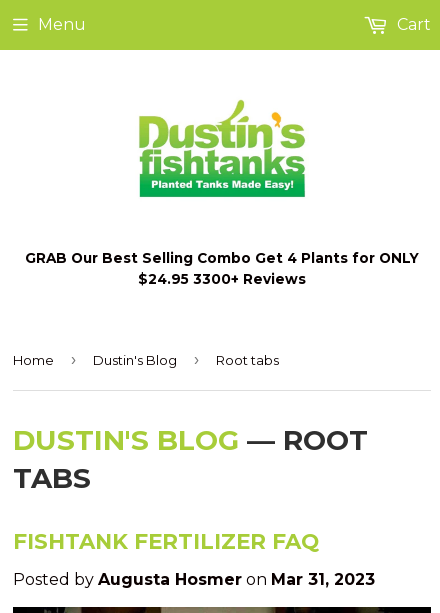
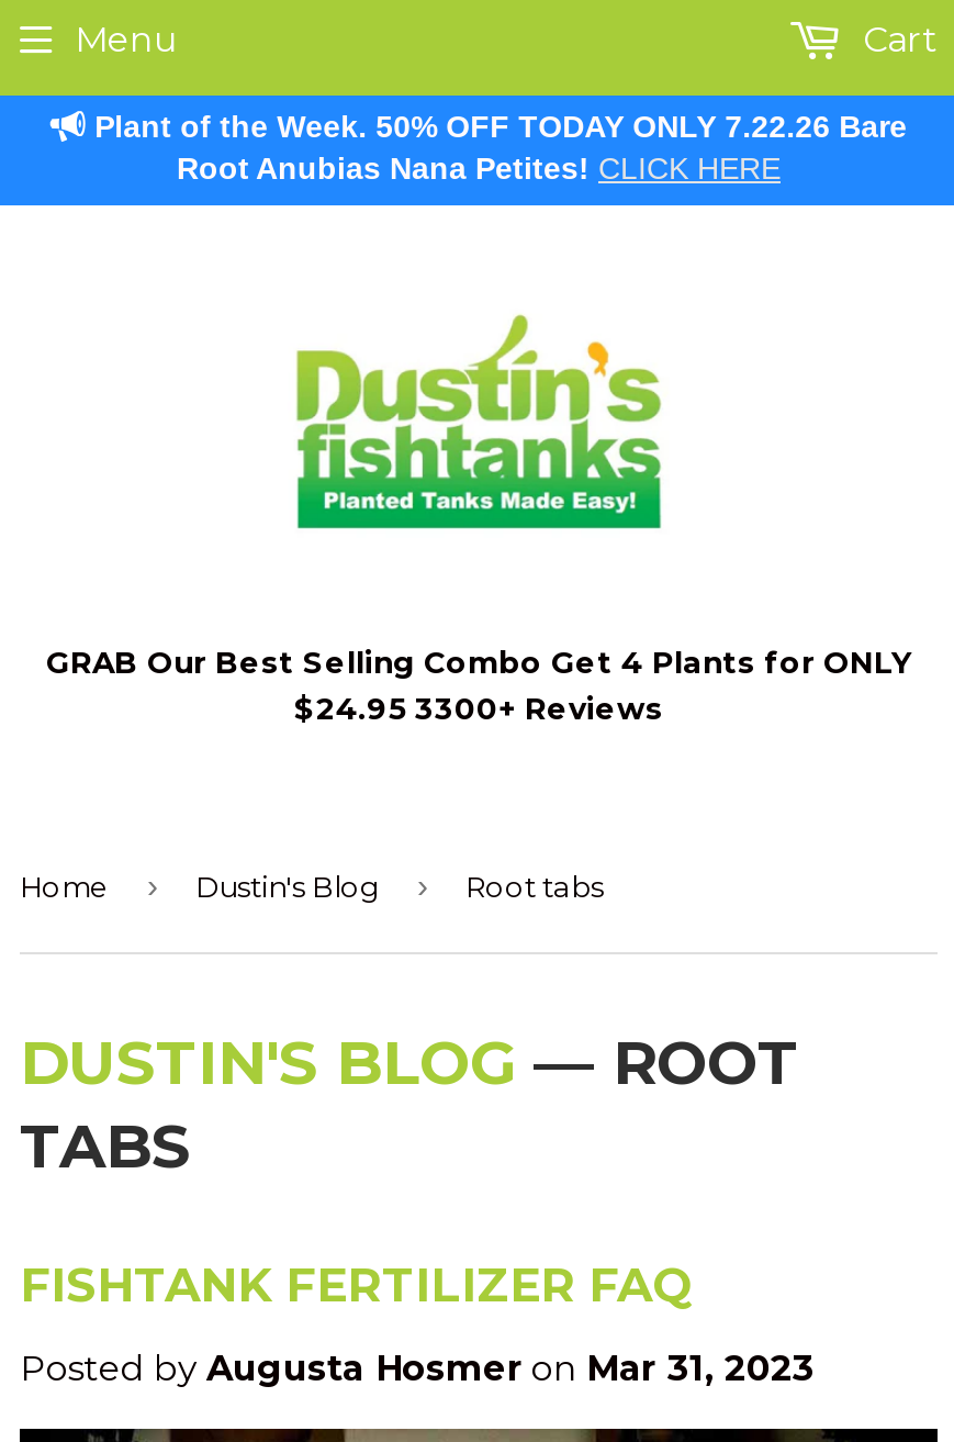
none -> [95,109,907,186] Plant of the Week. 50% OFF TODAY ONLY 7.22.26 Bare | Root Anubias Nana Petites! CLICK HERE

